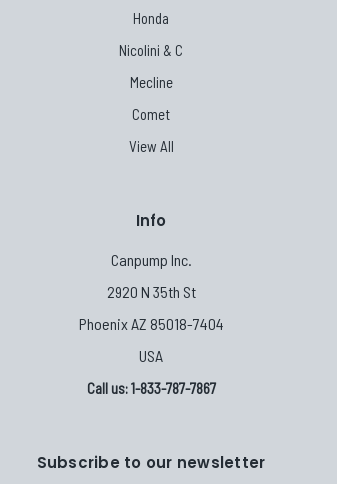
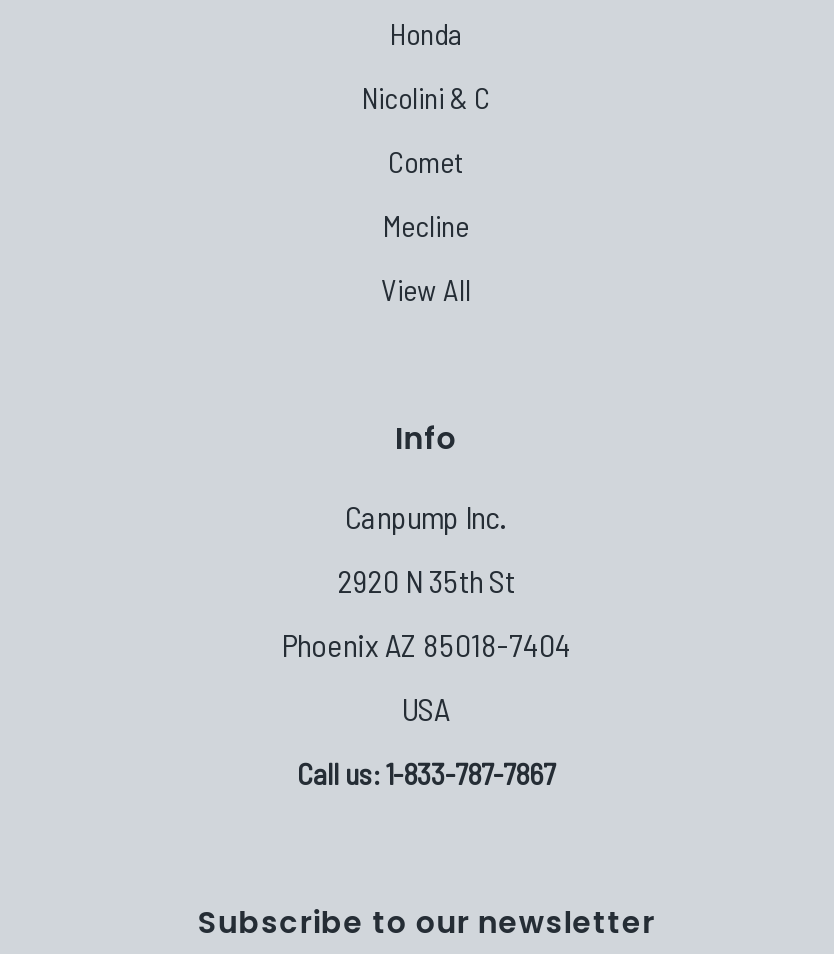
moved [129,73,172,91] -> [383,207,469,243]: Mecline
moved [132,105,170,123] -> [388,143,464,179]: Comet

